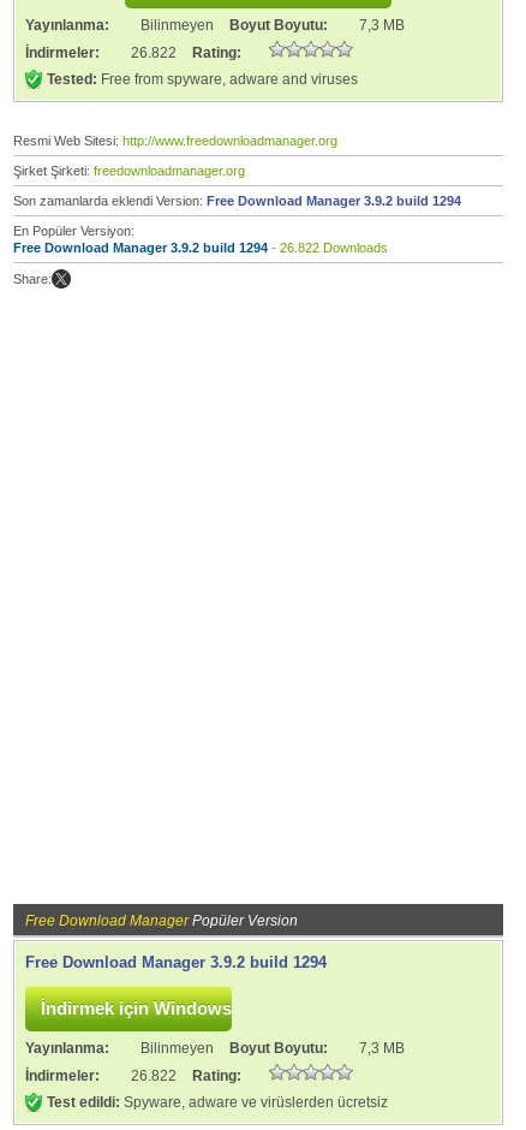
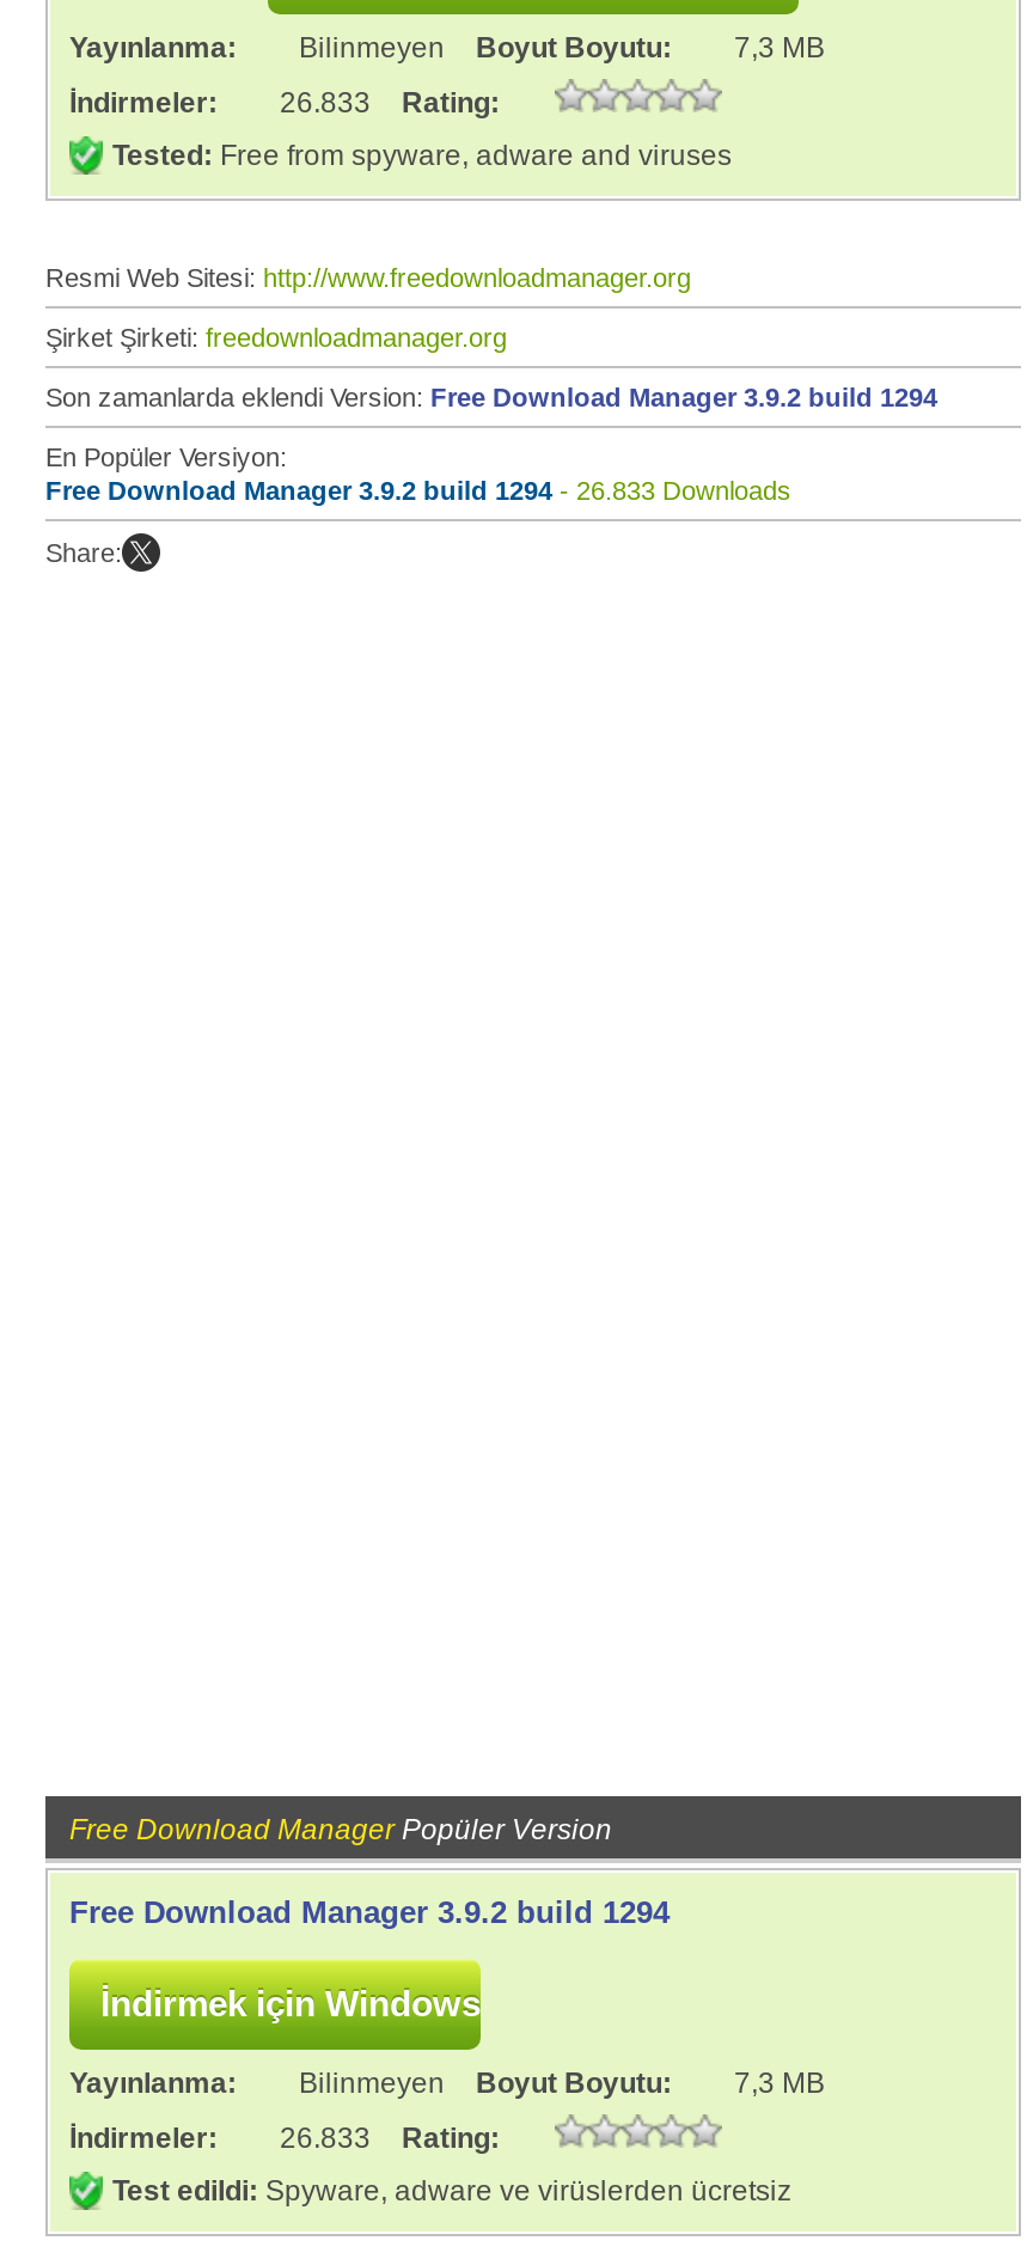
[25,44,241,61] İndirmeler: 26.822 Rating: -> [69,86,500,120] İndirmeler: 26.833 Rating:
[13,240,388,255] Free Download Manager 3.9.2 build 1294 - 26.822 Downloads -> [45,476,791,505] Free Download Manager 3.9.2 build 1294 - 26.833 Downloads
[25,1067,241,1084] İndirmeler: 26.822 Rating: -> [69,2121,500,2155] İndirmeler: 26.833 Rating:

